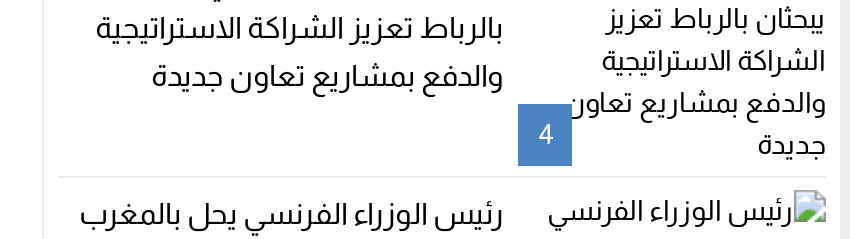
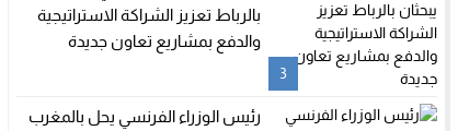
[539,118,553,150] 4 -> [280,64,287,82] 3

